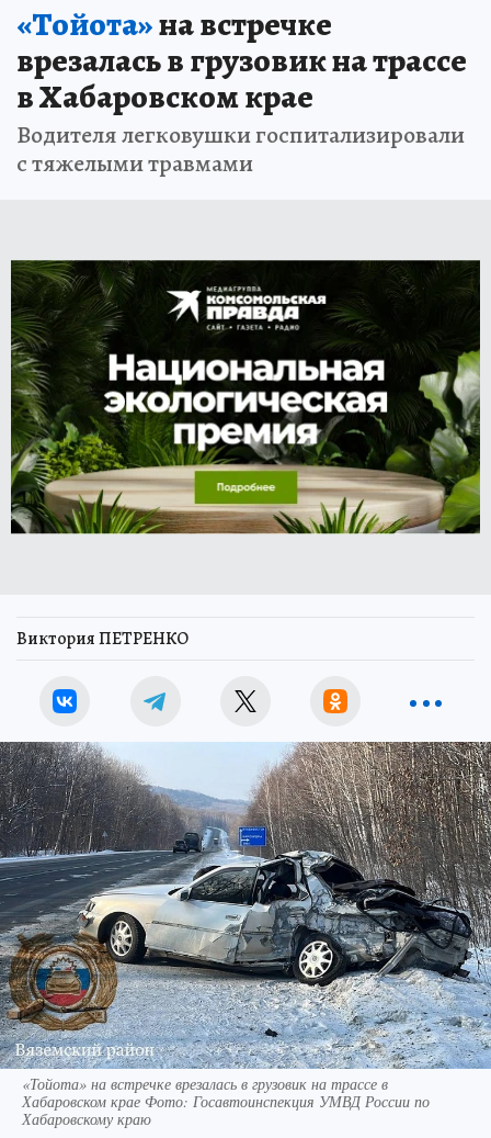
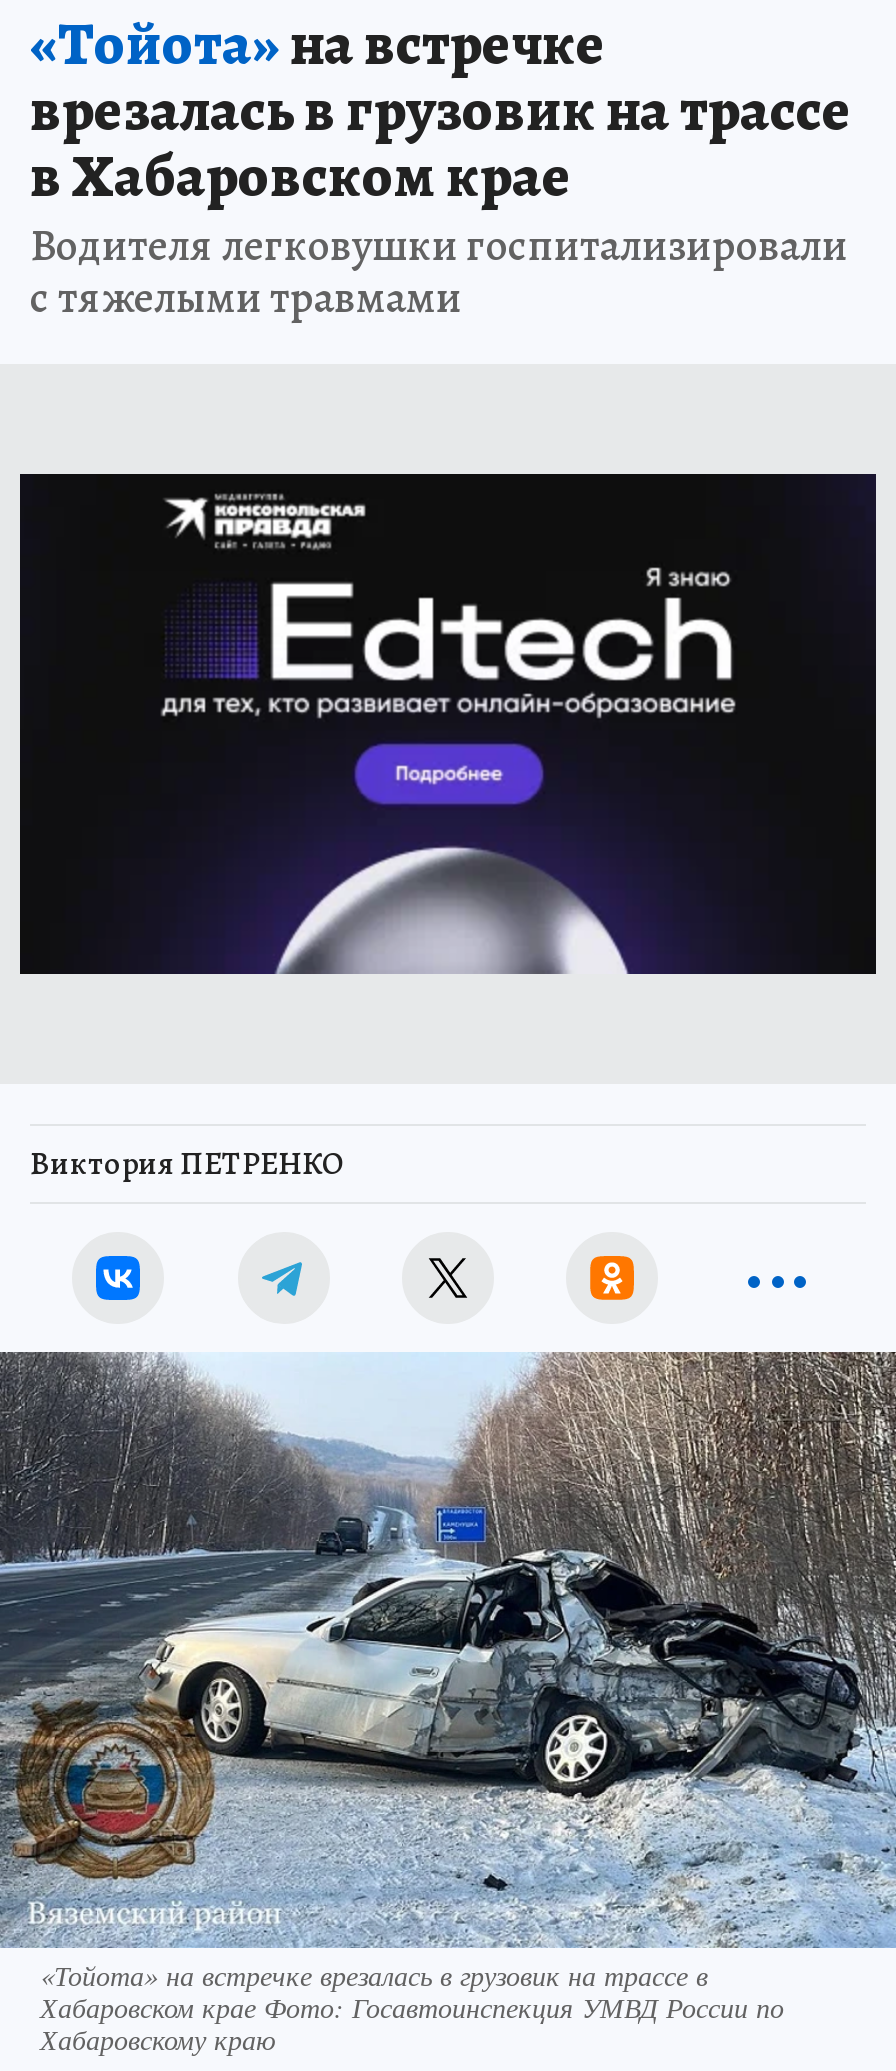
[10,260,481,534] [image] -> [18,472,878,976] [image]

